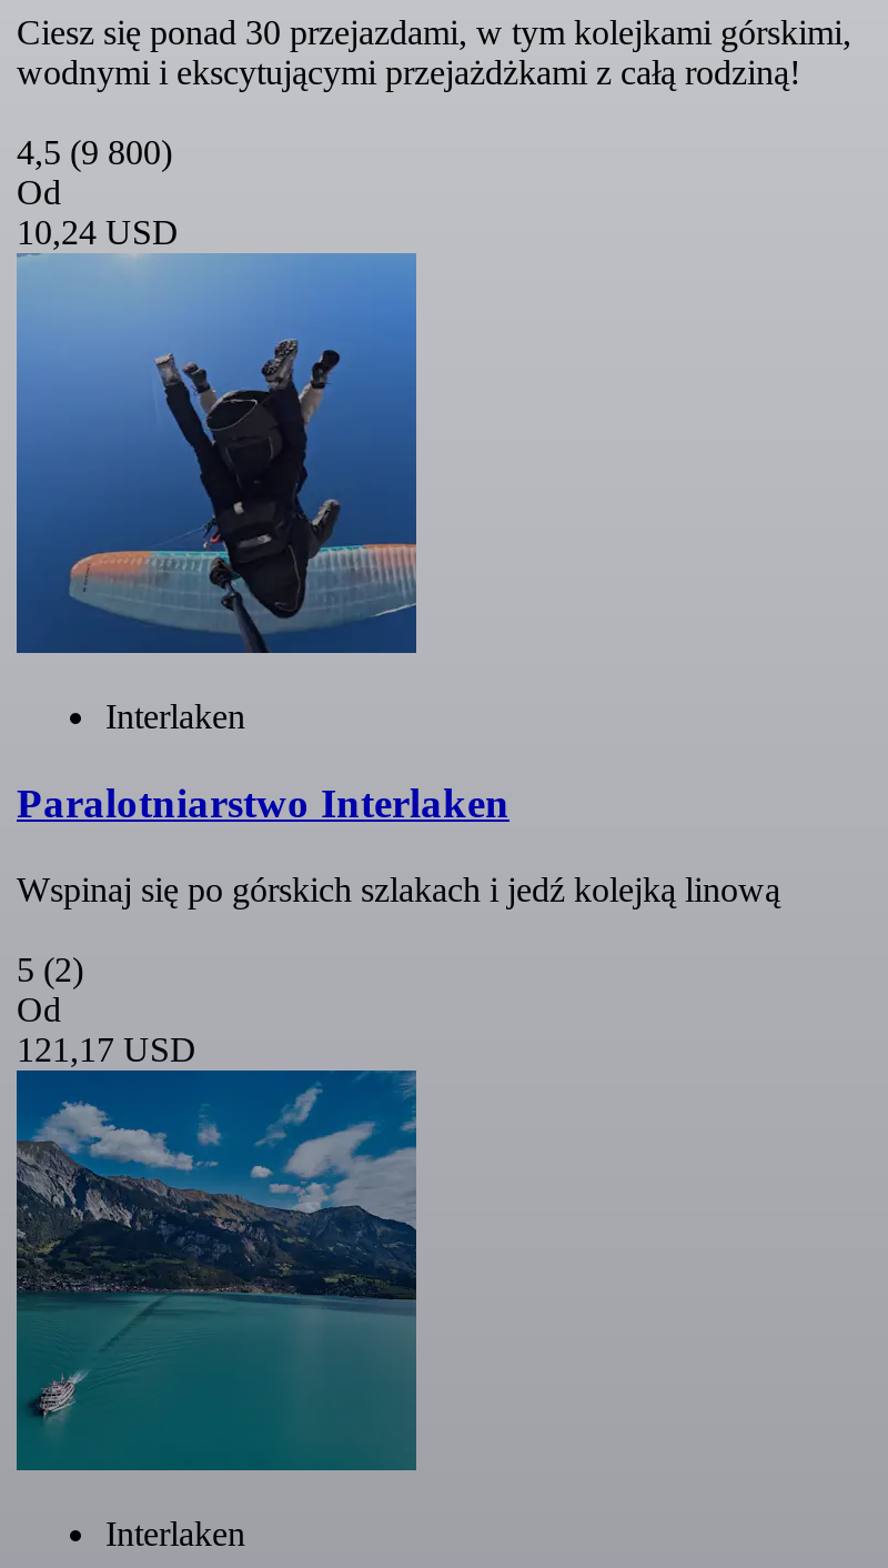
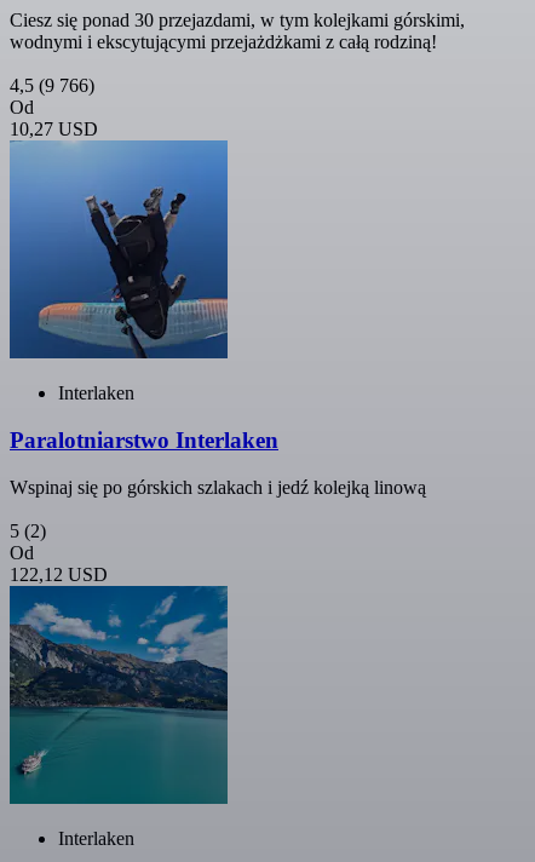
[17,134,172,172] 4,5 (9 800) -> [10,76,94,96] 4,5 (9 766)
[17,214,179,252] 10,24 USD -> [10,119,98,140] 10,27 USD
[17,1030,196,1068] 121,17 USD -> [10,564,108,585] 122,12 USD

